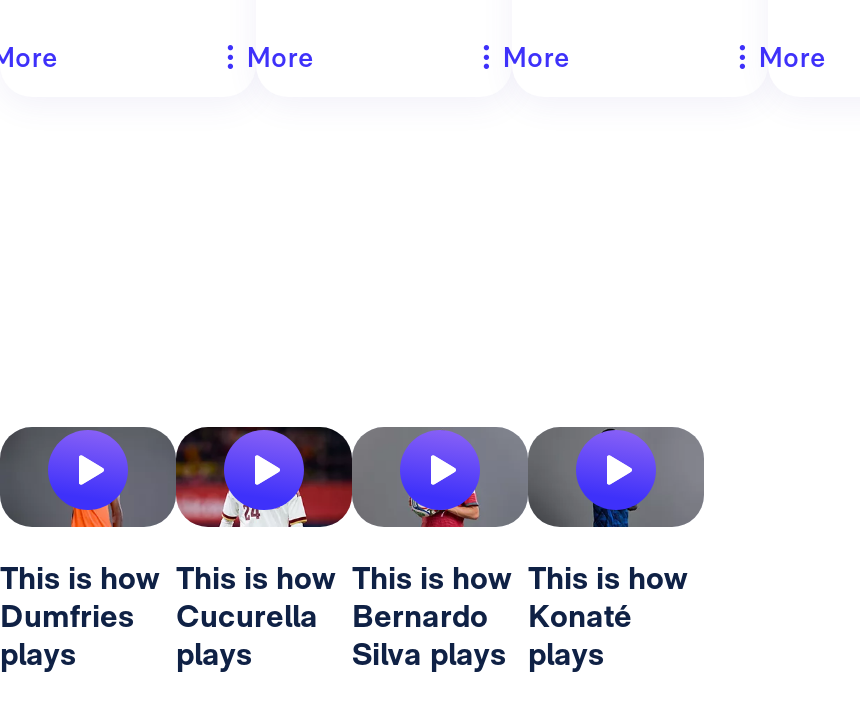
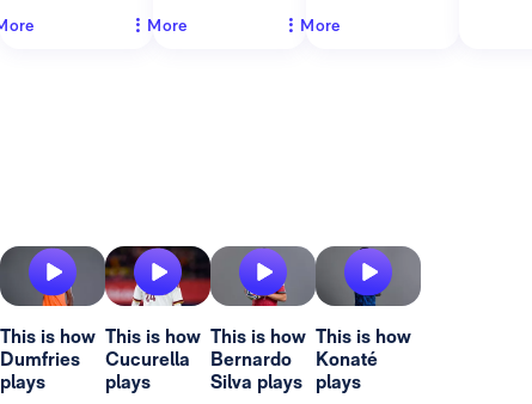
[759,41,825,73] More -> none

